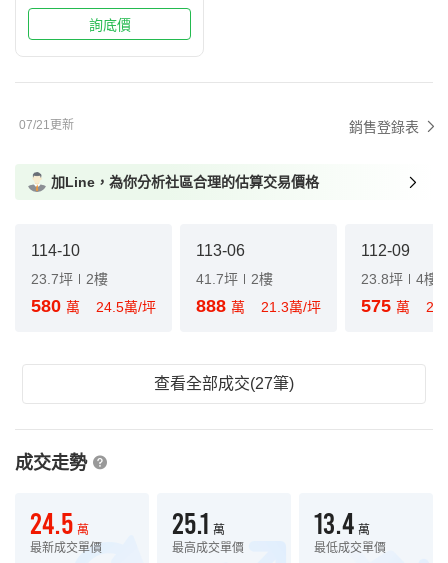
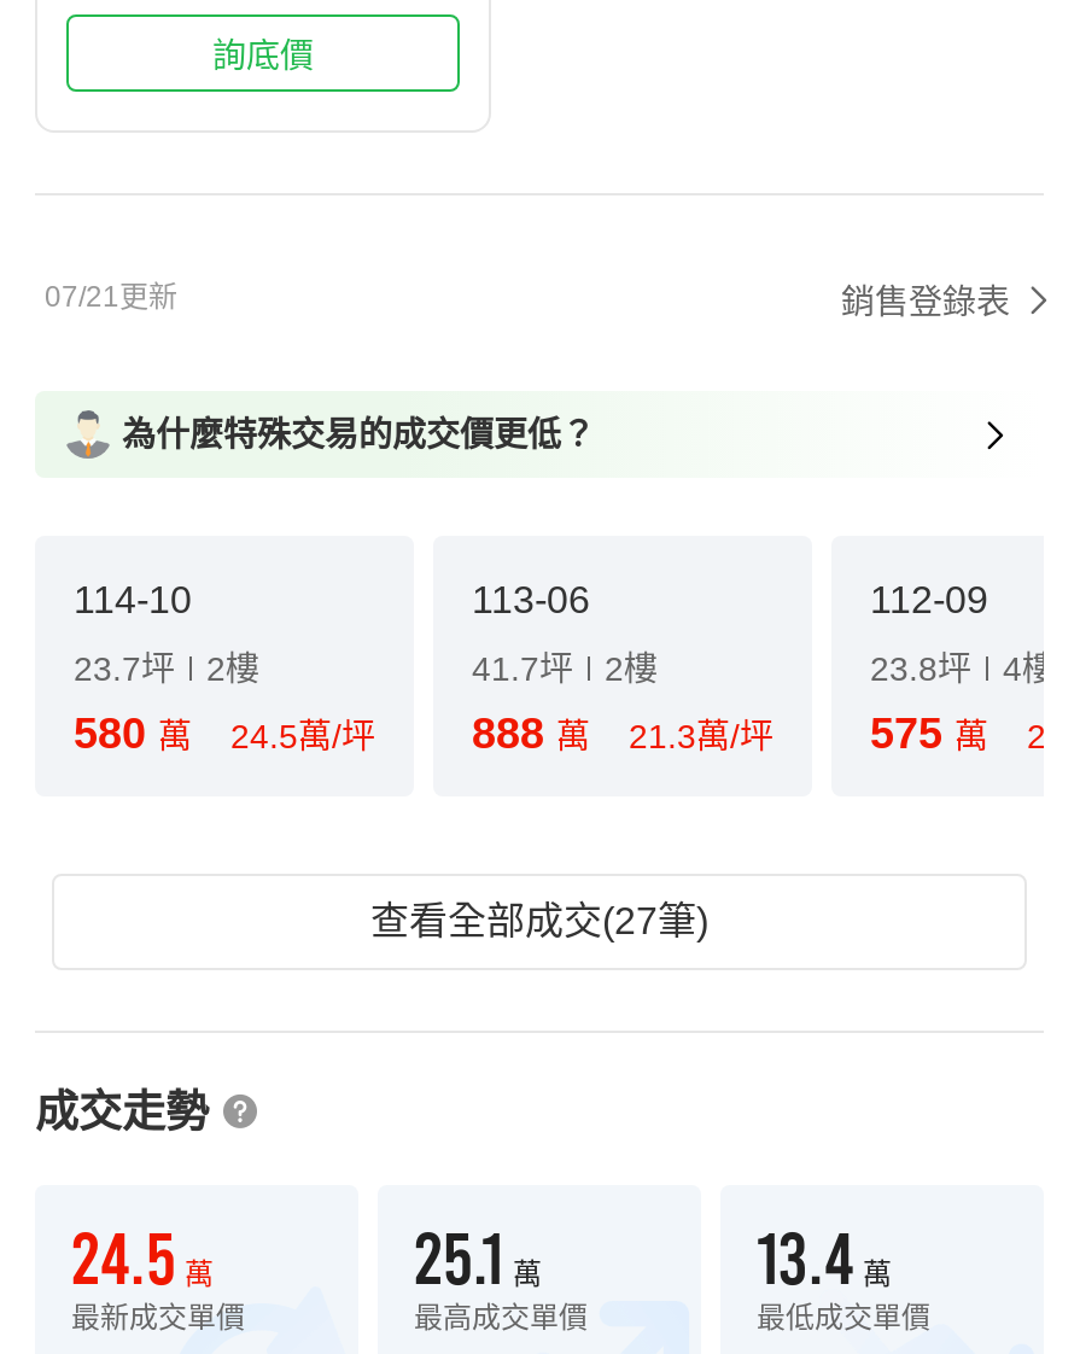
[51,174,319,190] 加Line，為你分析社區合理的估算交易價格 -> [122,415,595,454] 為什麼特殊交易的成交價更低？

